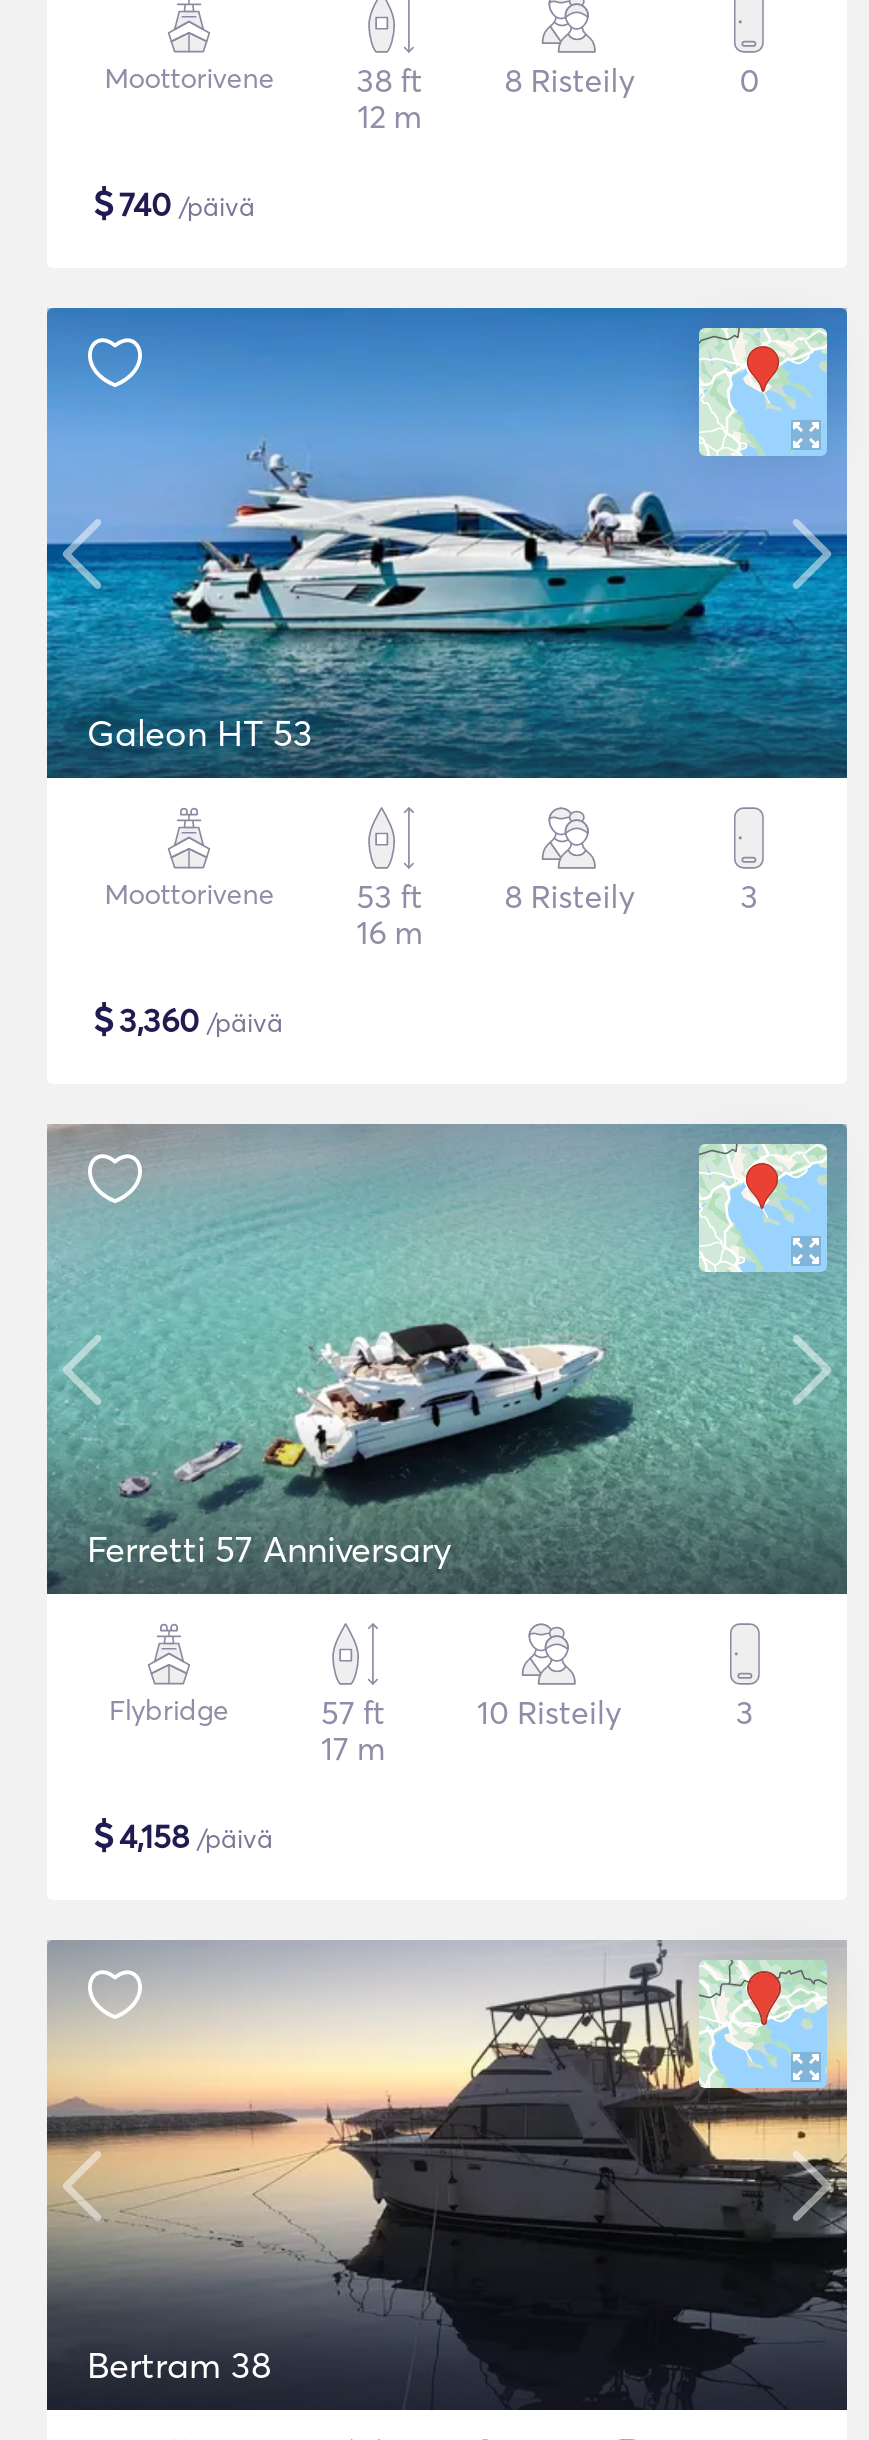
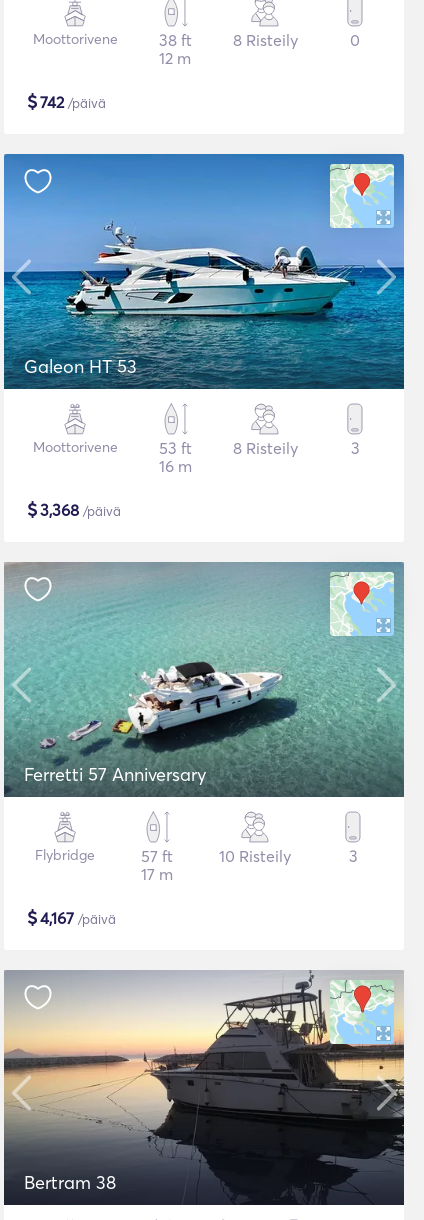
[93,180,255,226] $740 /päivä -> [27,90,106,113] $742 /päivä
[93,996,283,1042] $3,360 /päivä -> [27,498,121,521] $3,368 /päivä
[93,1812,273,1858] $4,158 /päivä -> [27,906,116,929] $4,167 /päivä

